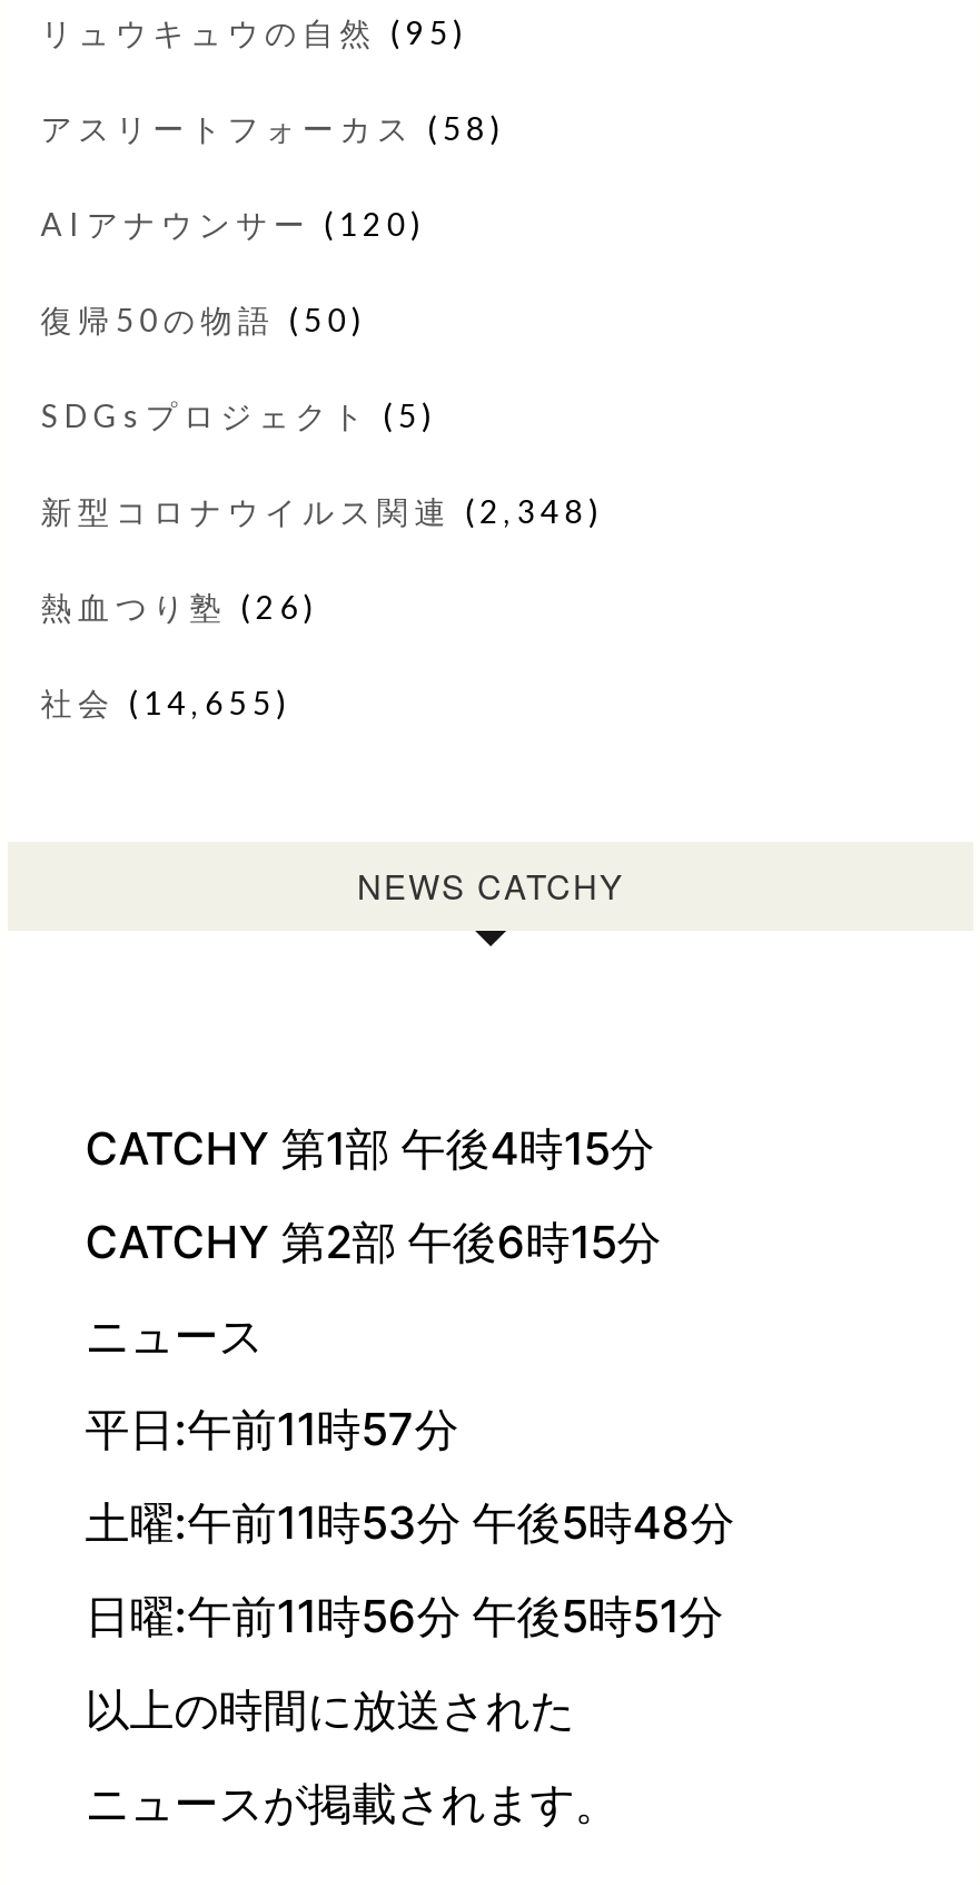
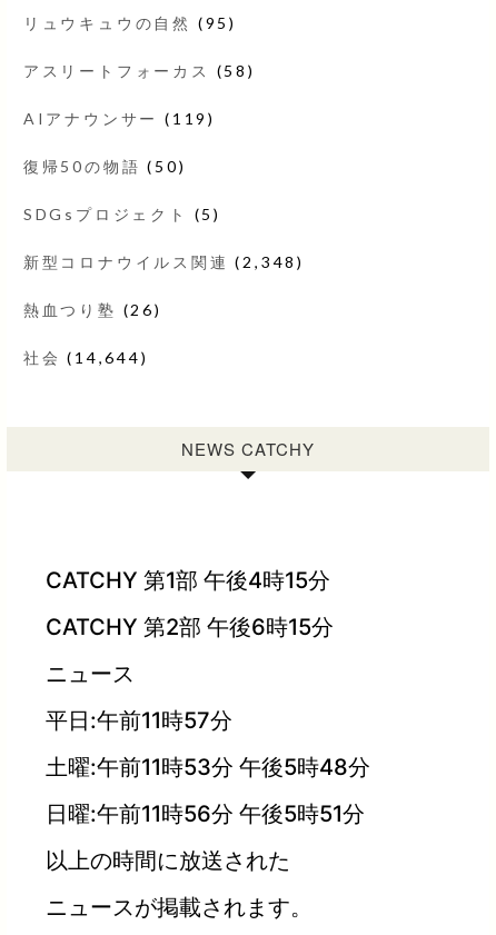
[40,204,426,242] AIアナウンサー(120) -> [23,108,216,127] AIアナウンサー(119)
[40,683,291,720] 社会(14,655) -> [23,347,148,366] 社会(14,644)

